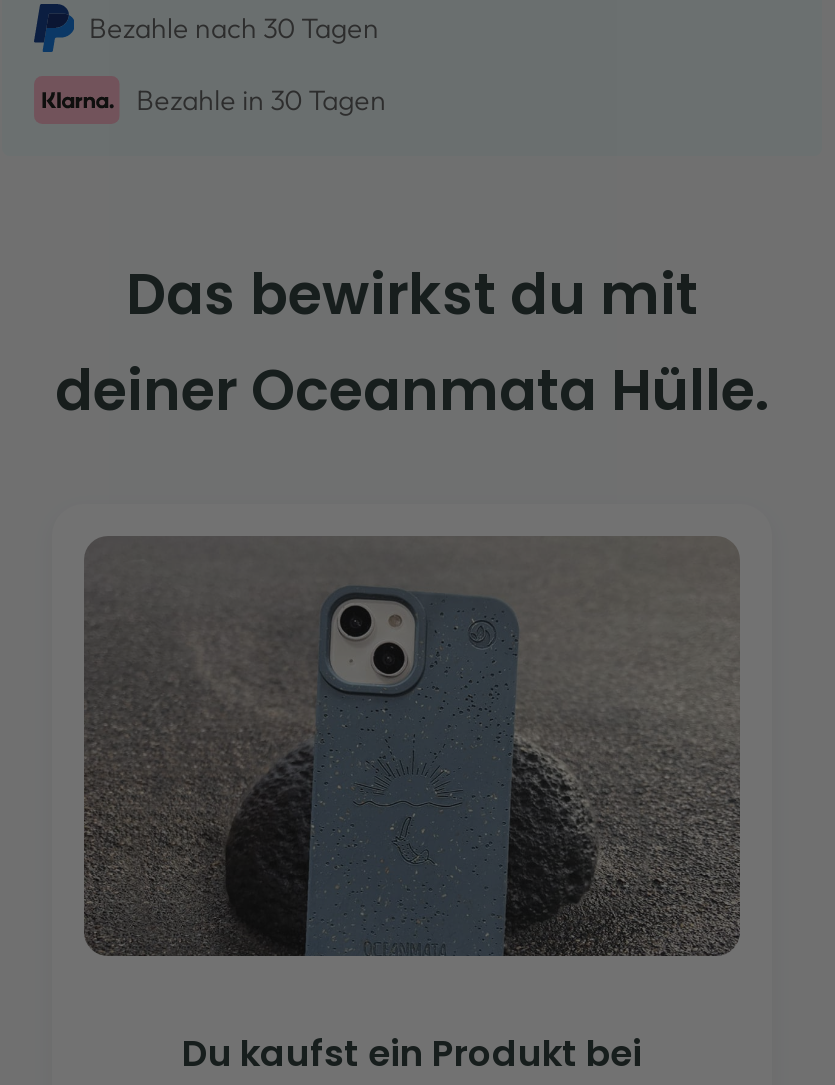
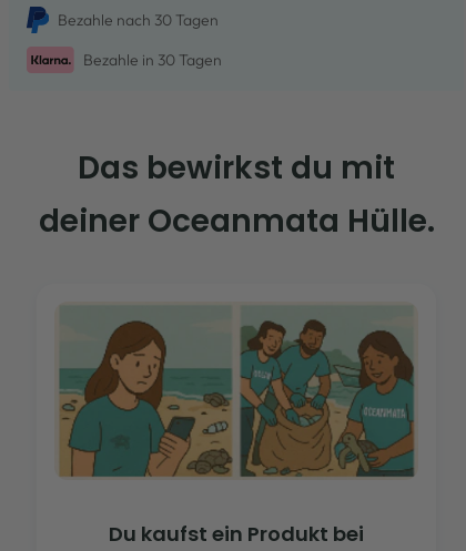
[82,536,742,960] [image] -> [54,303,418,481] [image]

